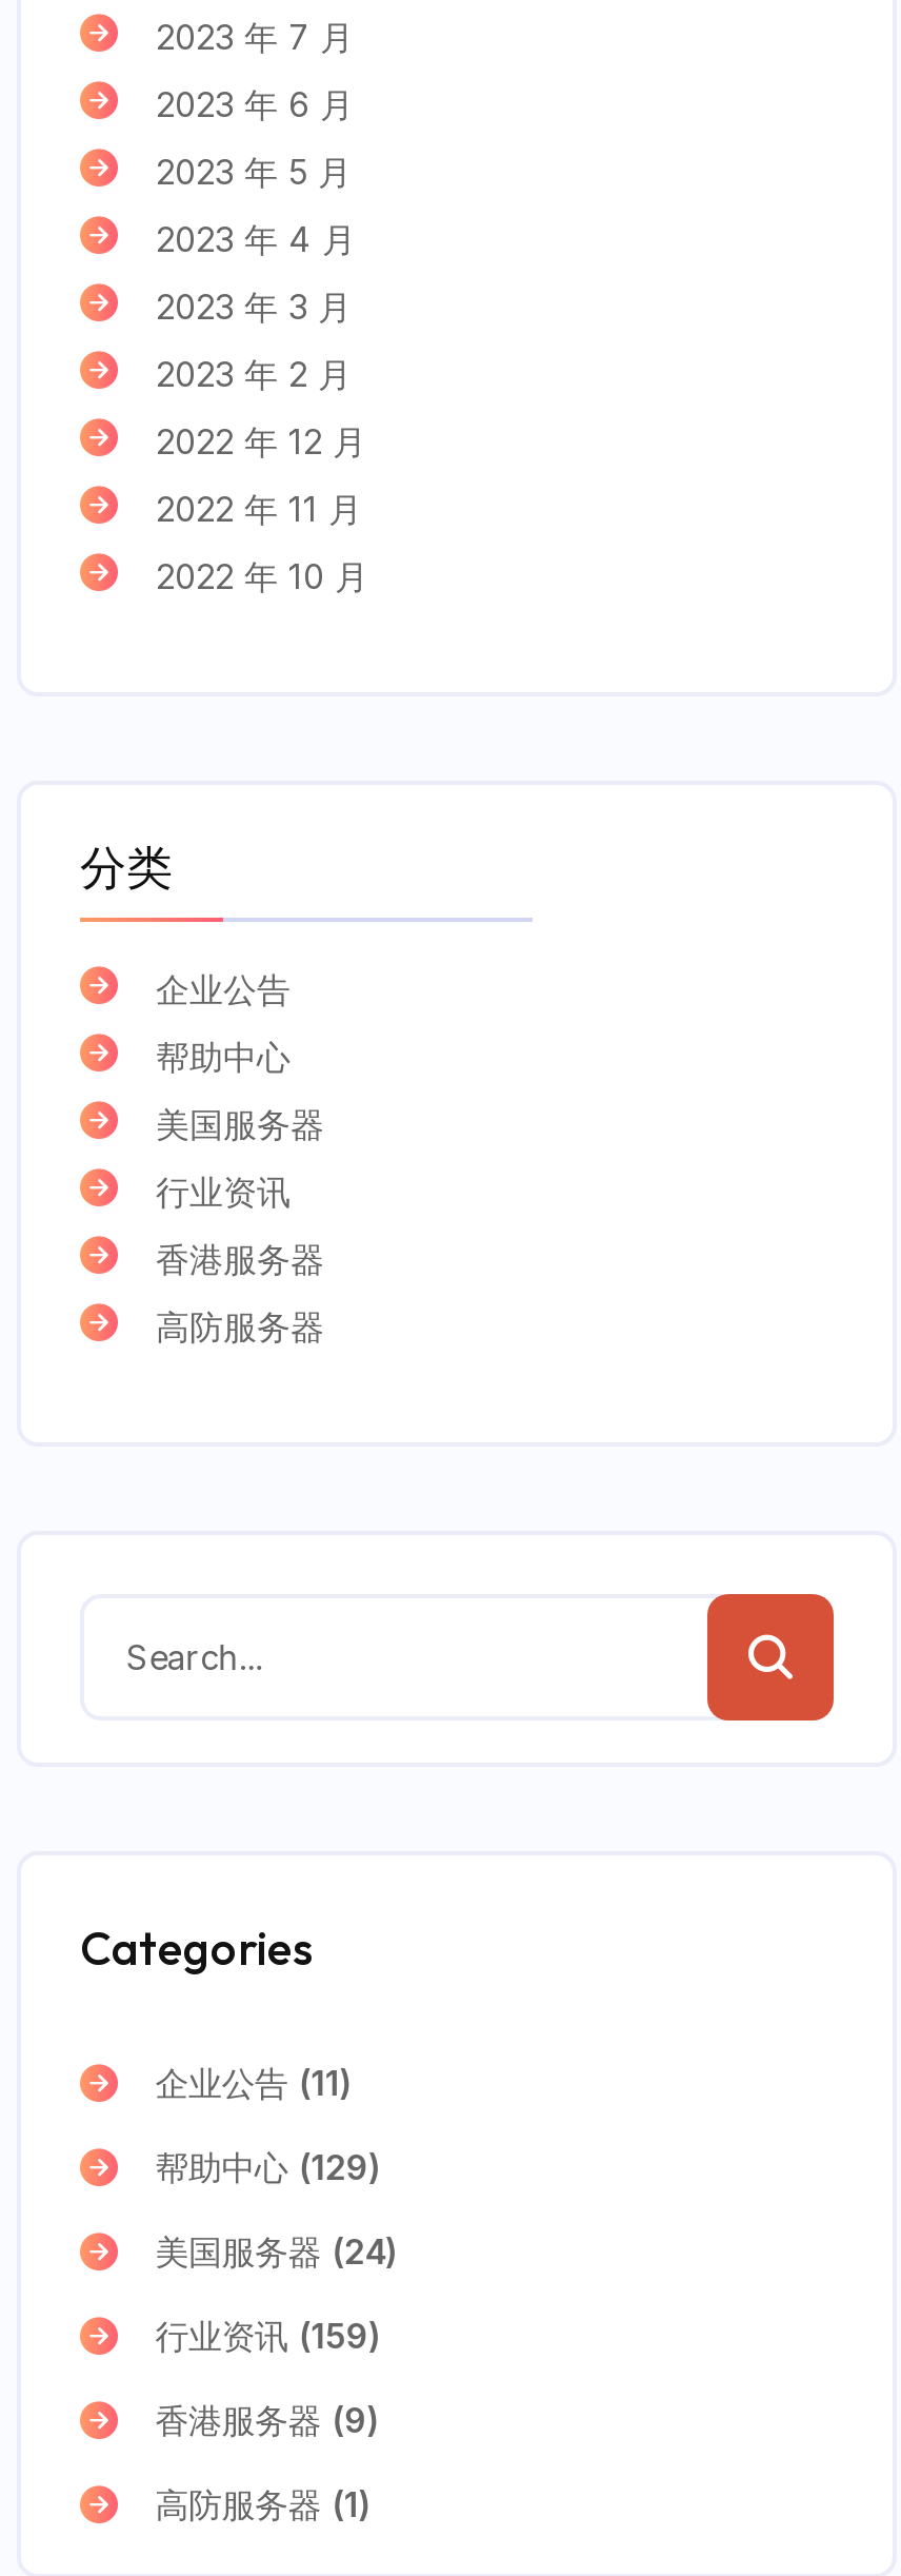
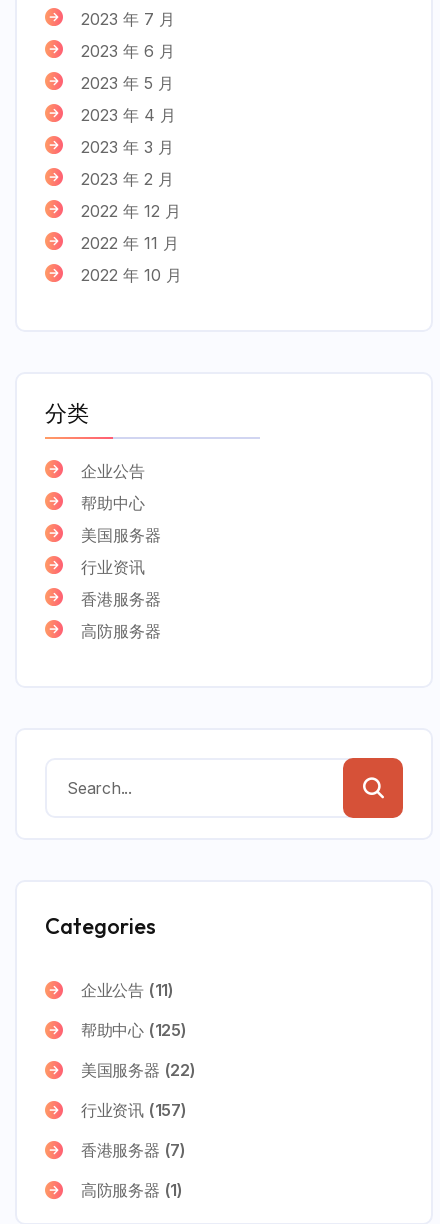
[155,2146,380,2188] 帮助中心 (129) -> [81,1020,187,1040] 帮助中心 (125)
[155,2230,397,2272] 美国服务器 (24) -> [81,1060,196,1080] 美国服务器 (22)
[155,2315,380,2357] 行业资讯 (159) -> [81,1100,187,1120] 行业资讯 (157)
[155,2399,379,2441] 香港服务器 (9) -> [81,1140,186,1160] 香港服务器 (7)

